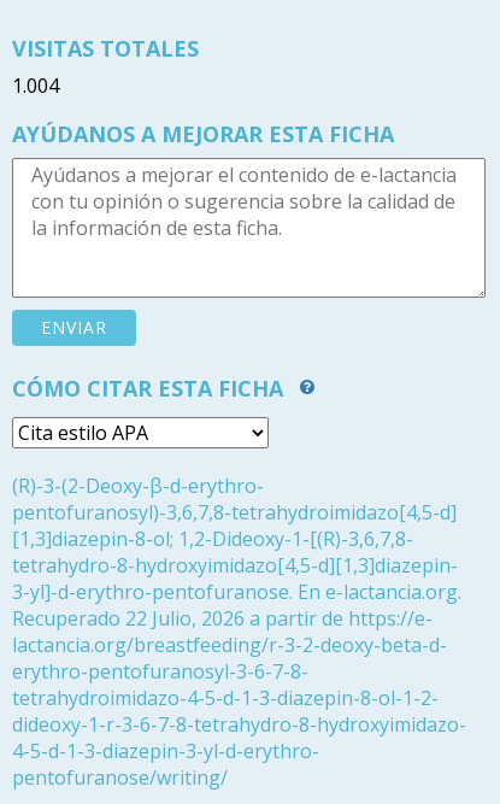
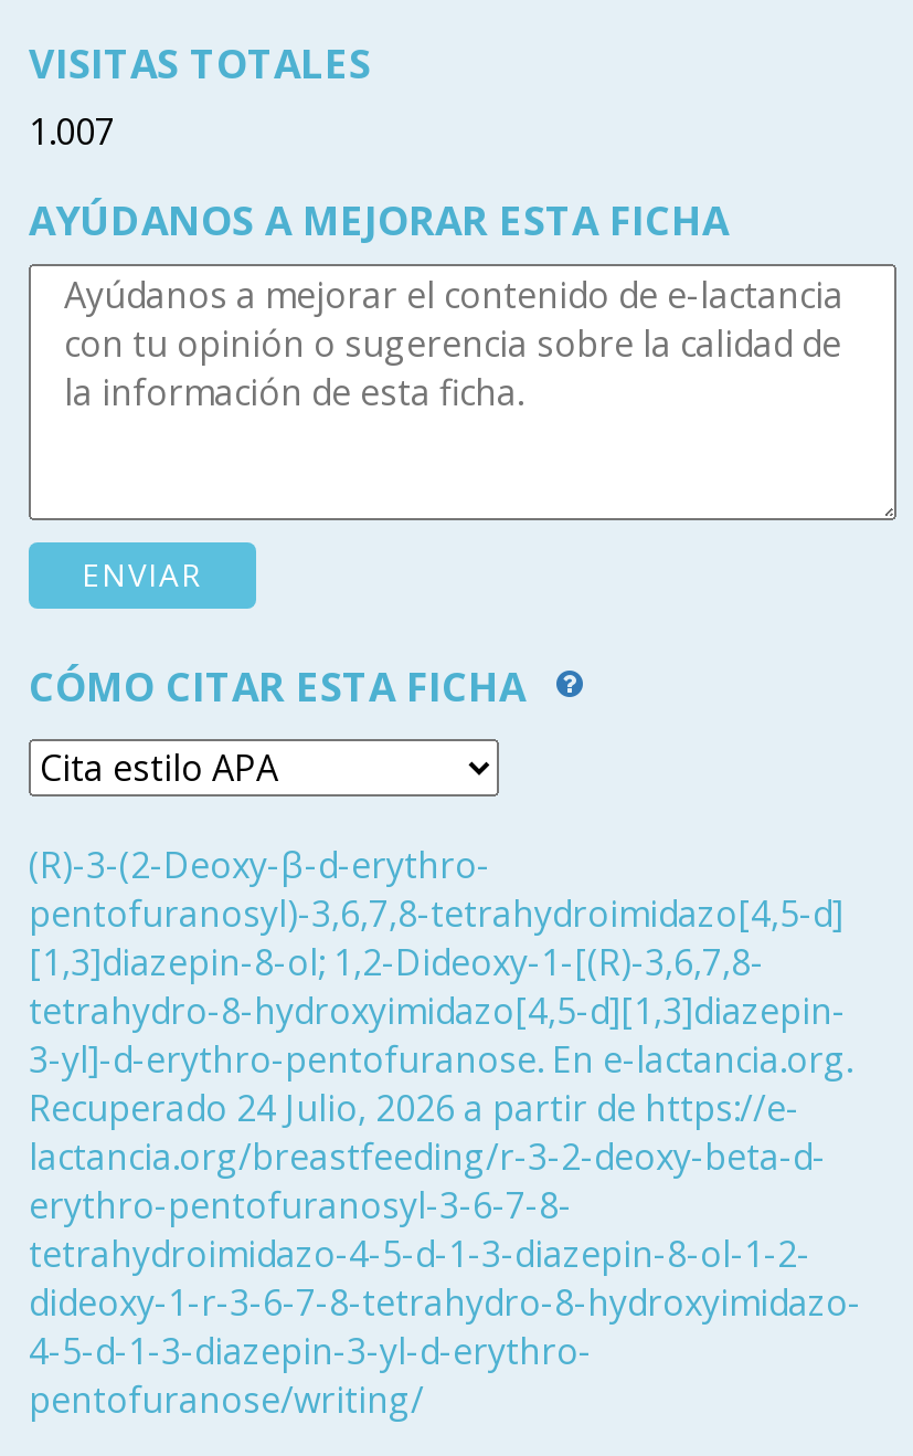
[12,72,59,99] 1.004 -> [29,107,115,156] 1.007
[12,605,433,632] Recuperado 22 Julio, 2026 a partir de https://e- -> [29,1084,799,1132] Recuperado 24 Julio, 2026 a partir de https://e-

